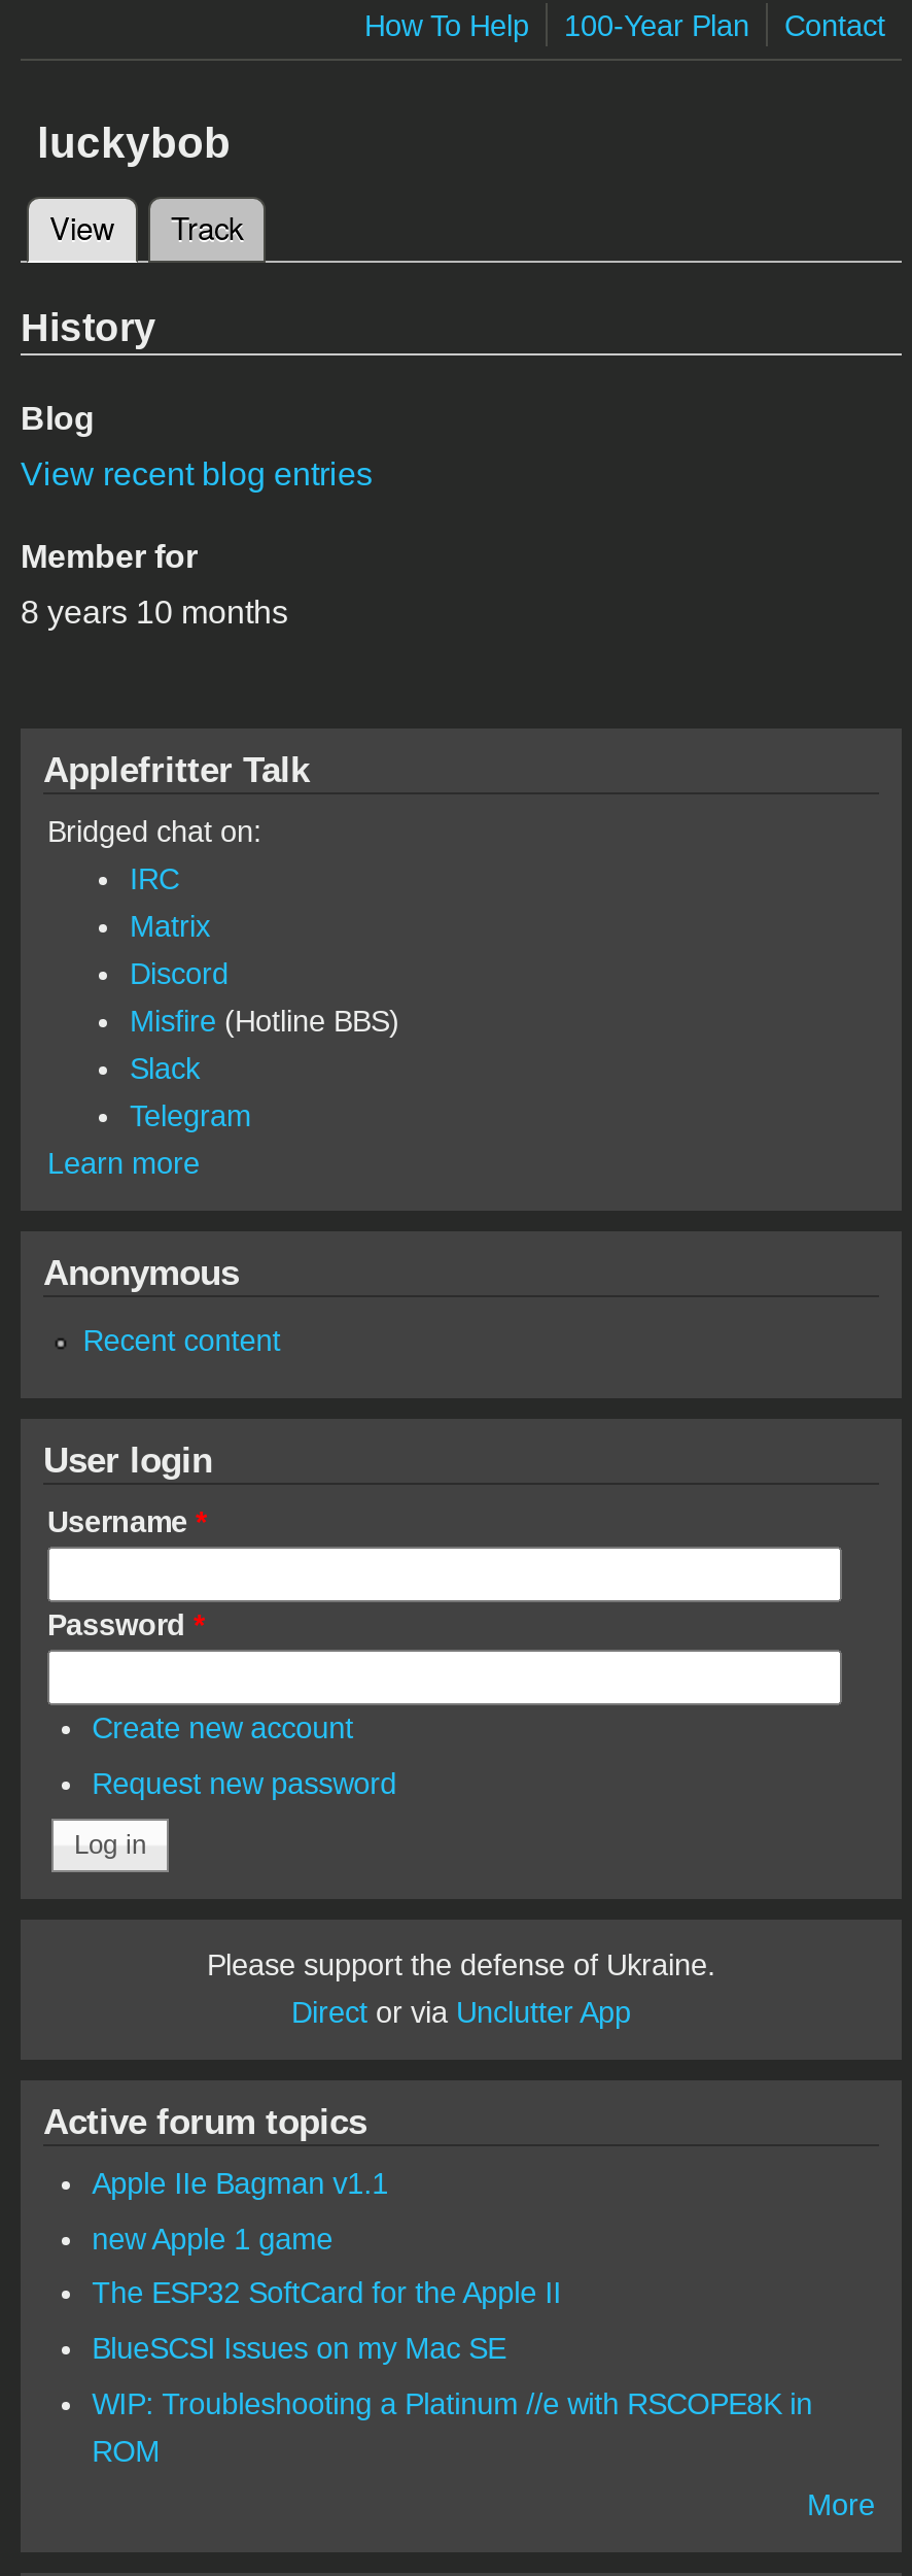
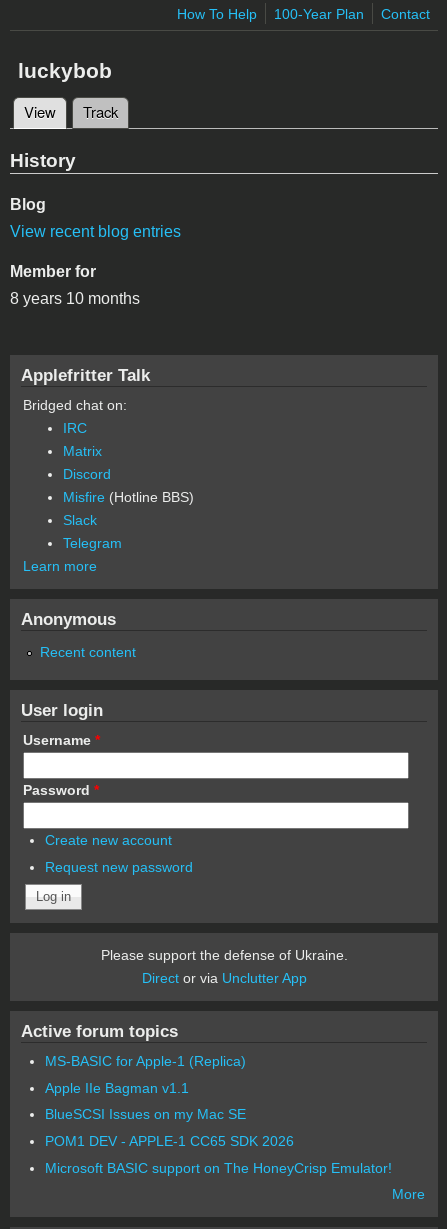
none -> [45,1053,246,1069] MS-BASIC for Apple-1 (Replica)
moved [92,2168,388,2201] -> [45,1080,189,1096]: Apple IIe Bagman v1.1
[92,2222,561,2310] new Apple 1 game | The ESP32 SoftCard for the Apple II -> none
[92,2387,812,2467] WIP: Troubleshooting a Platinum //e with RSCOPE8K in | ROM -> [45,1133,392,1176] POM1 DEV - APPLE-1 CC65 SDK 2026 | Microsoft BASIC support on The HoneyCrisp Emulator!

